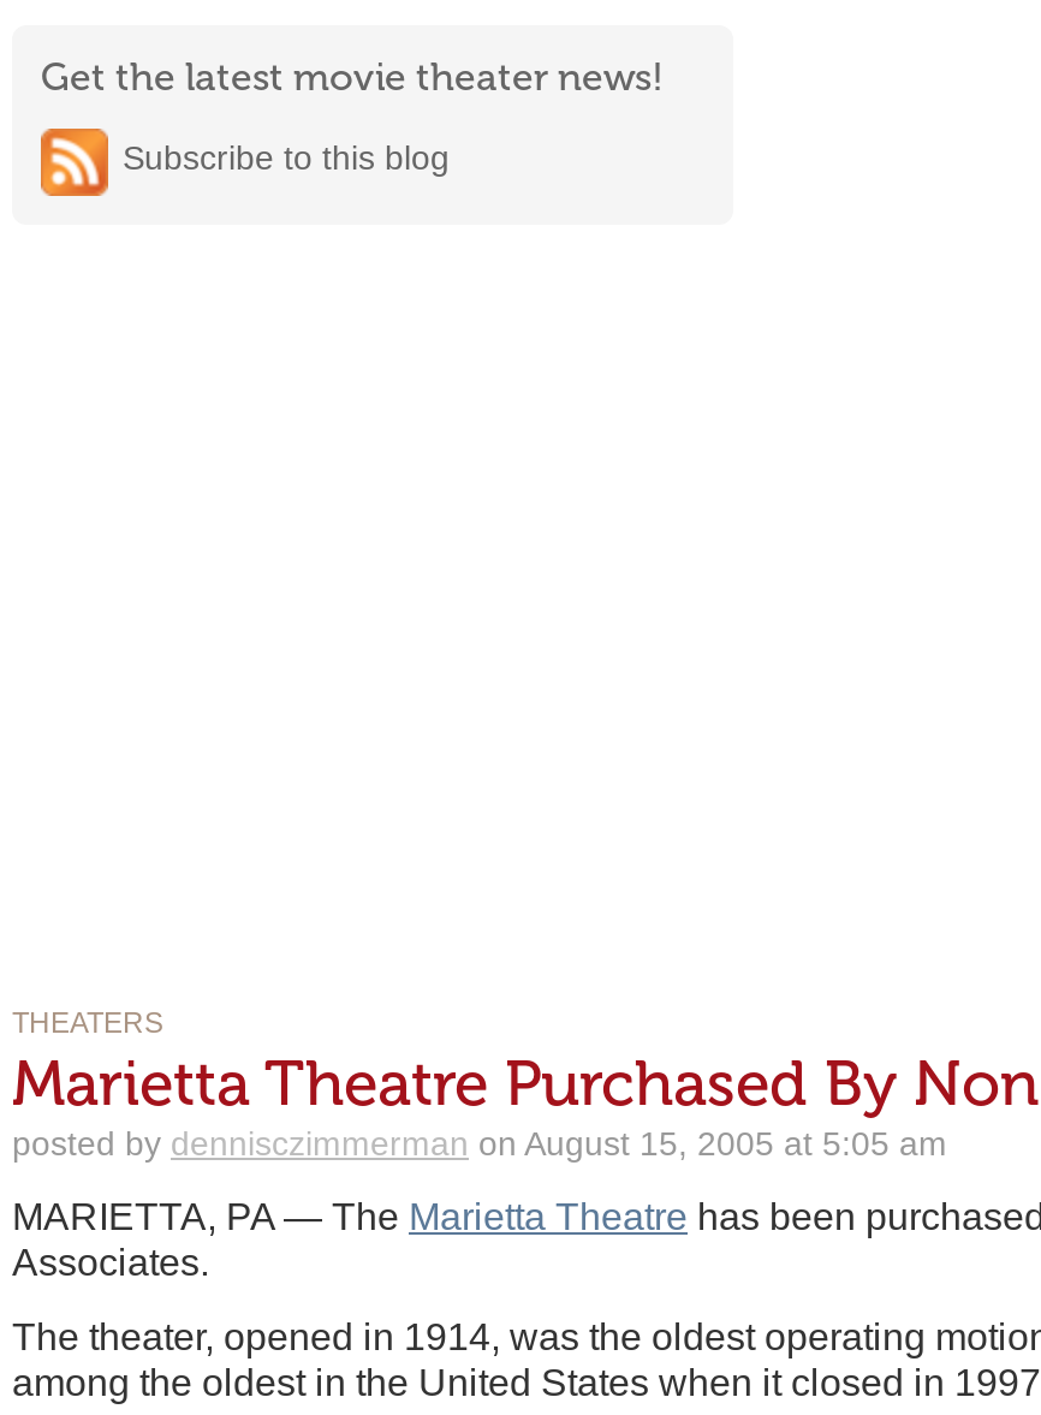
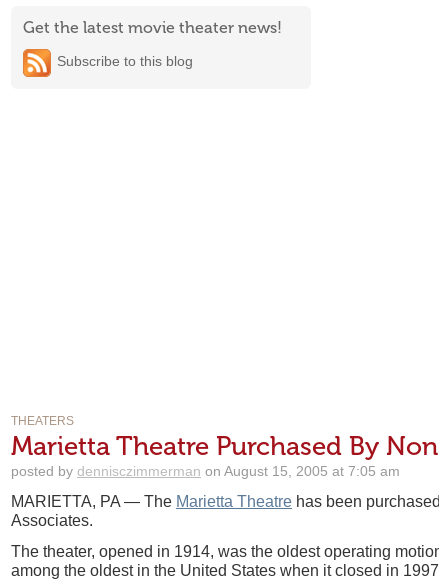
[12,1124,947,1163] posted by dennisczimmerman on August 15, 2005 at 5:05 am -> [11,463,400,479] posted by dennisczimmerman on August 15, 2005 at 7:05 am

